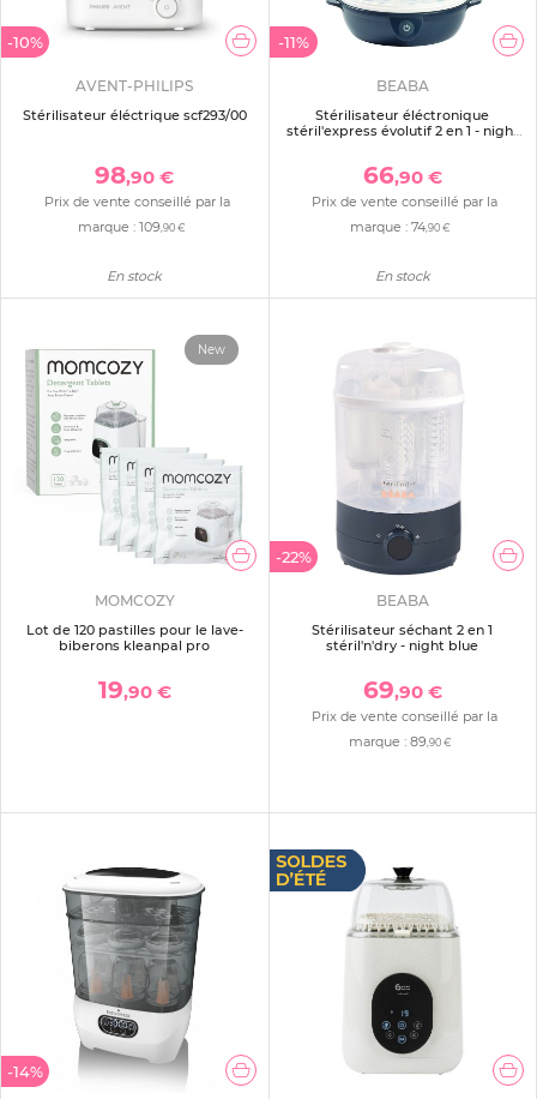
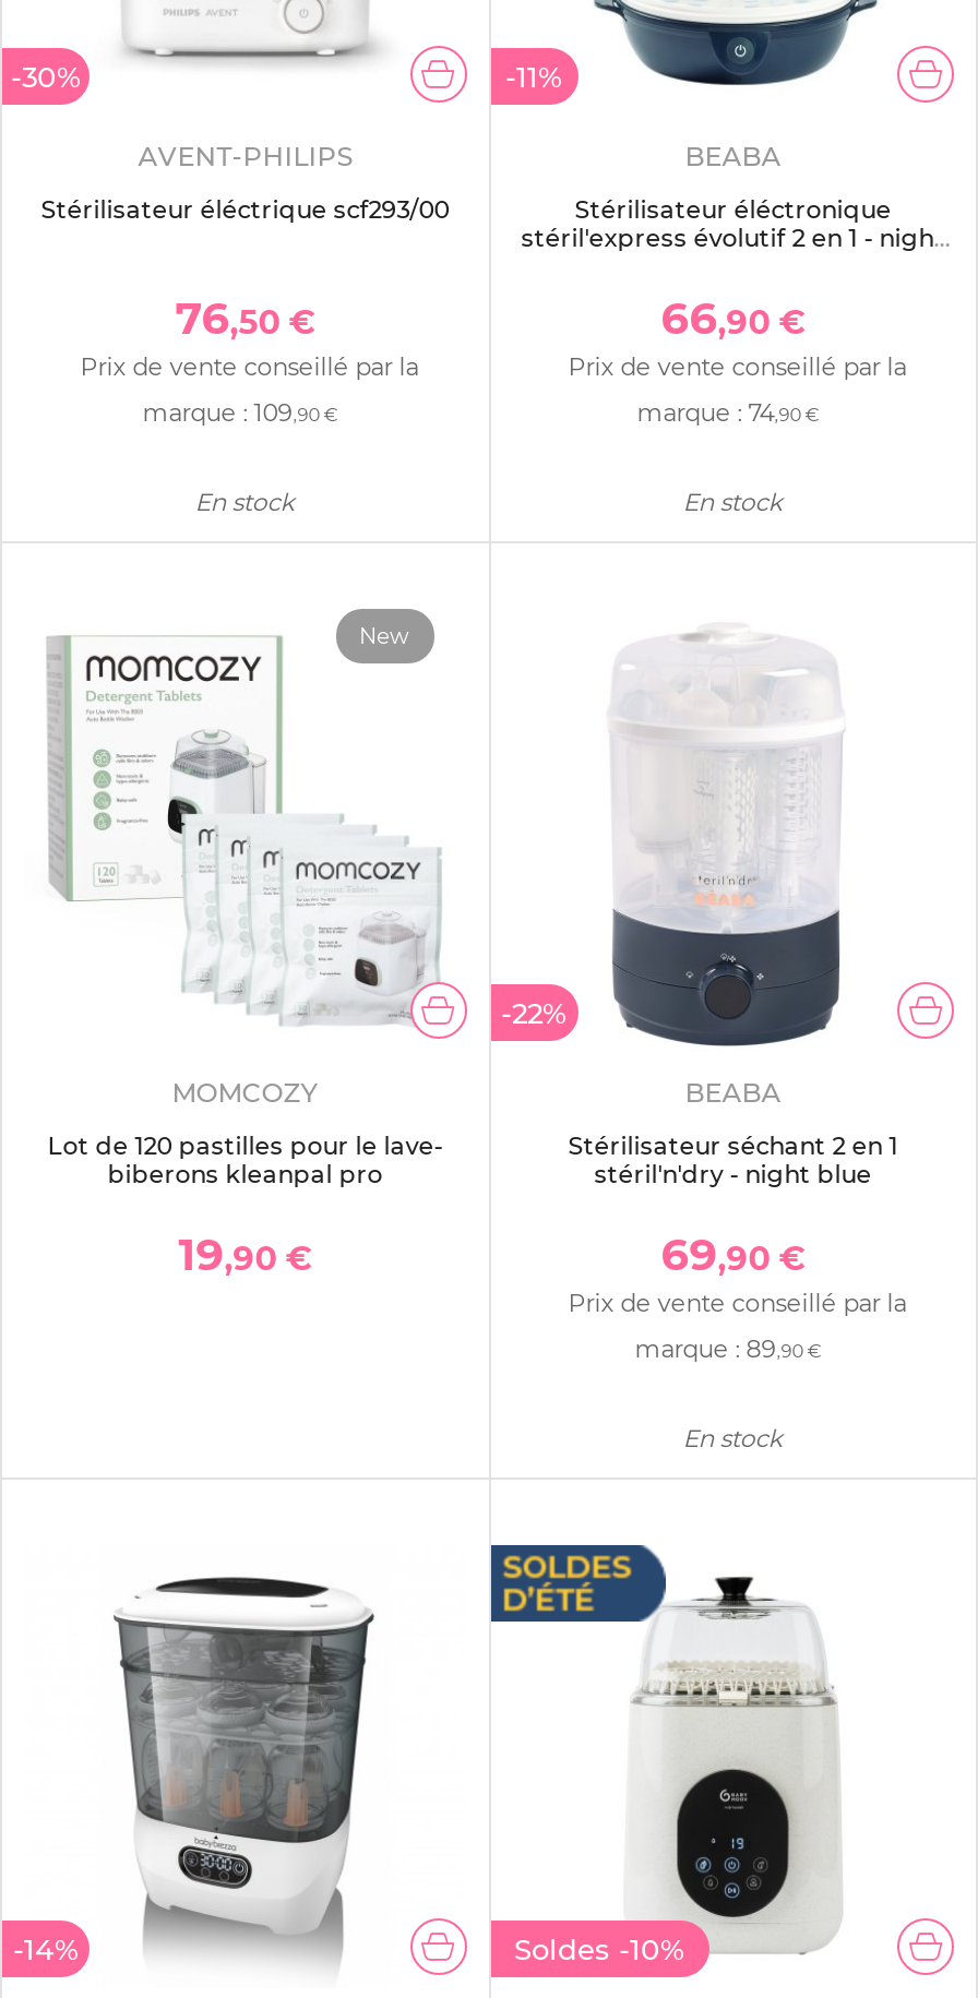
[7,32,43,51] -10% -> [11,58,81,93] -30%
[95,161,174,190] 98,90 € -> [175,293,315,345] 76,50 €
none -> [683,1423,783,1454] En stock
none -> [514,1931,684,1965] Soldes -10%

